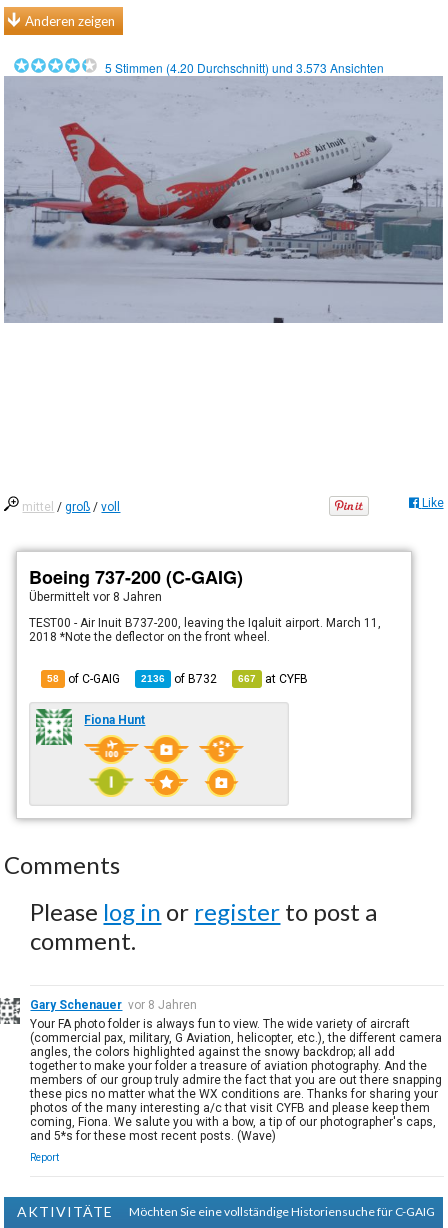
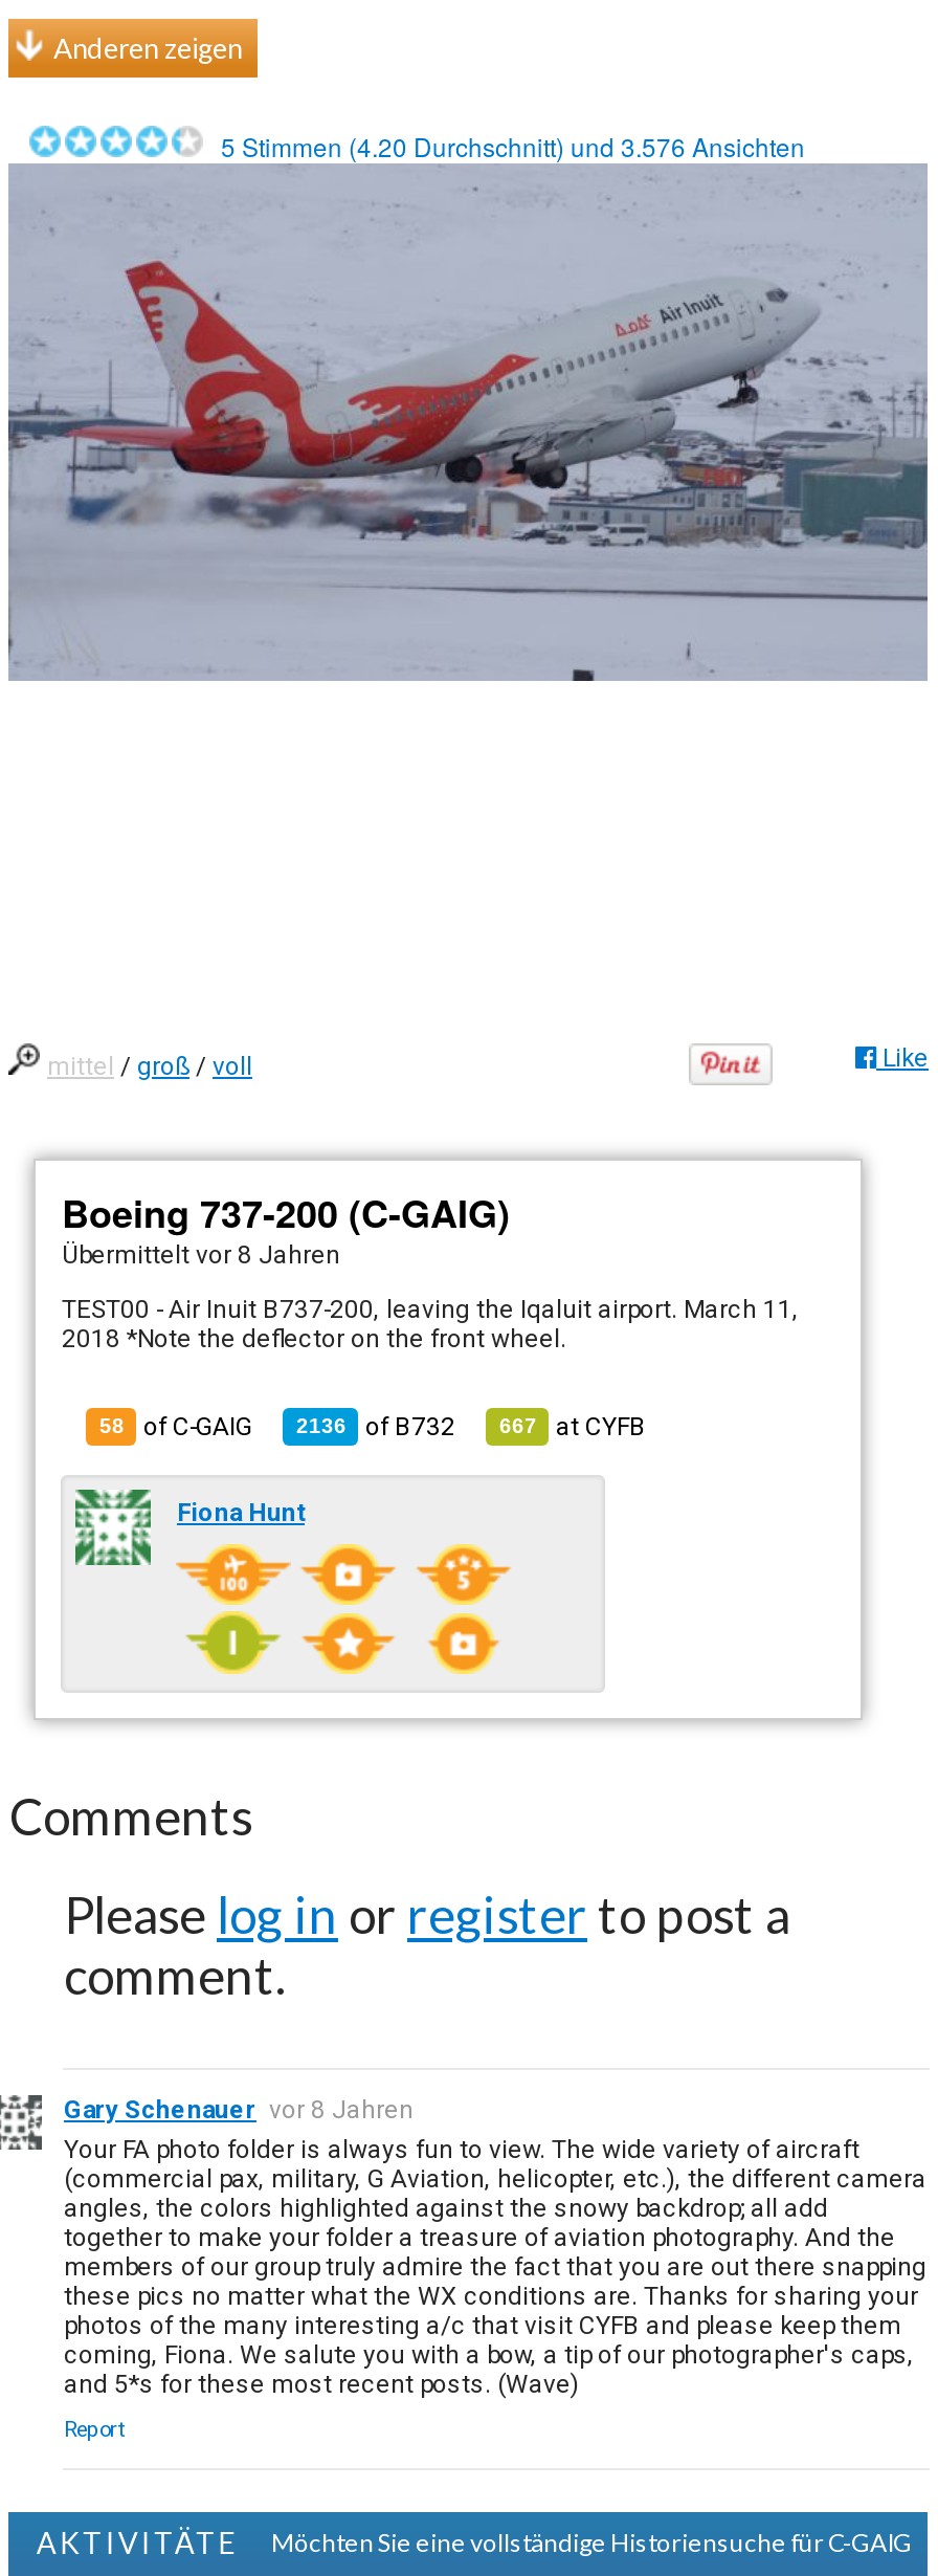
[105,59,390,76] 5 Stimmen (4.20 Durchschnitt) und 3.573 Ansichten -> [221,127,818,163] 5 Stimmen (4.20 Durchschnitt) und 3.576 Ansichten

